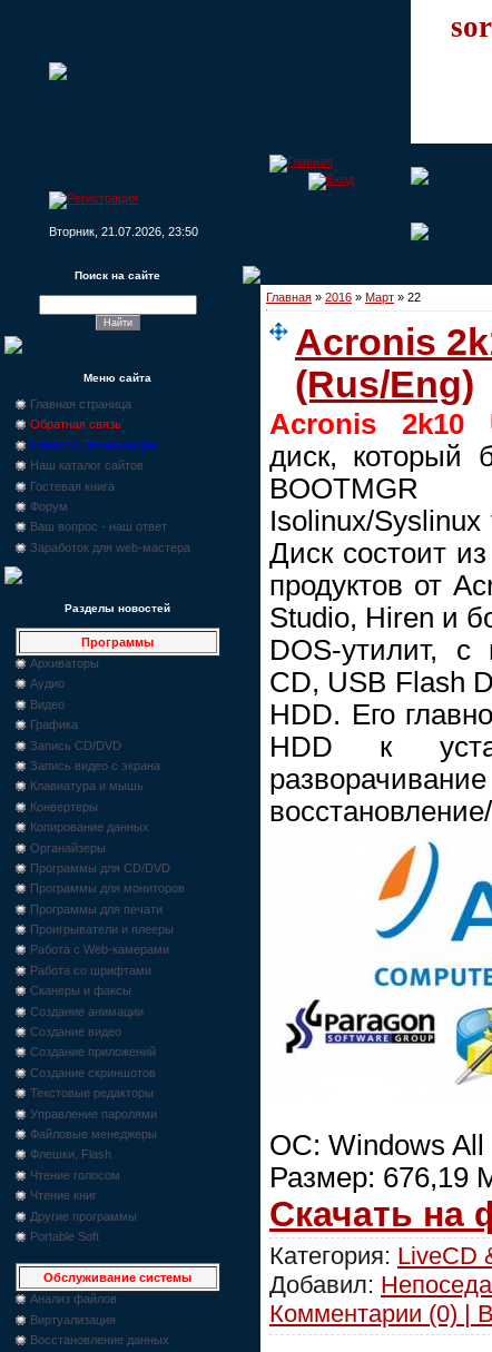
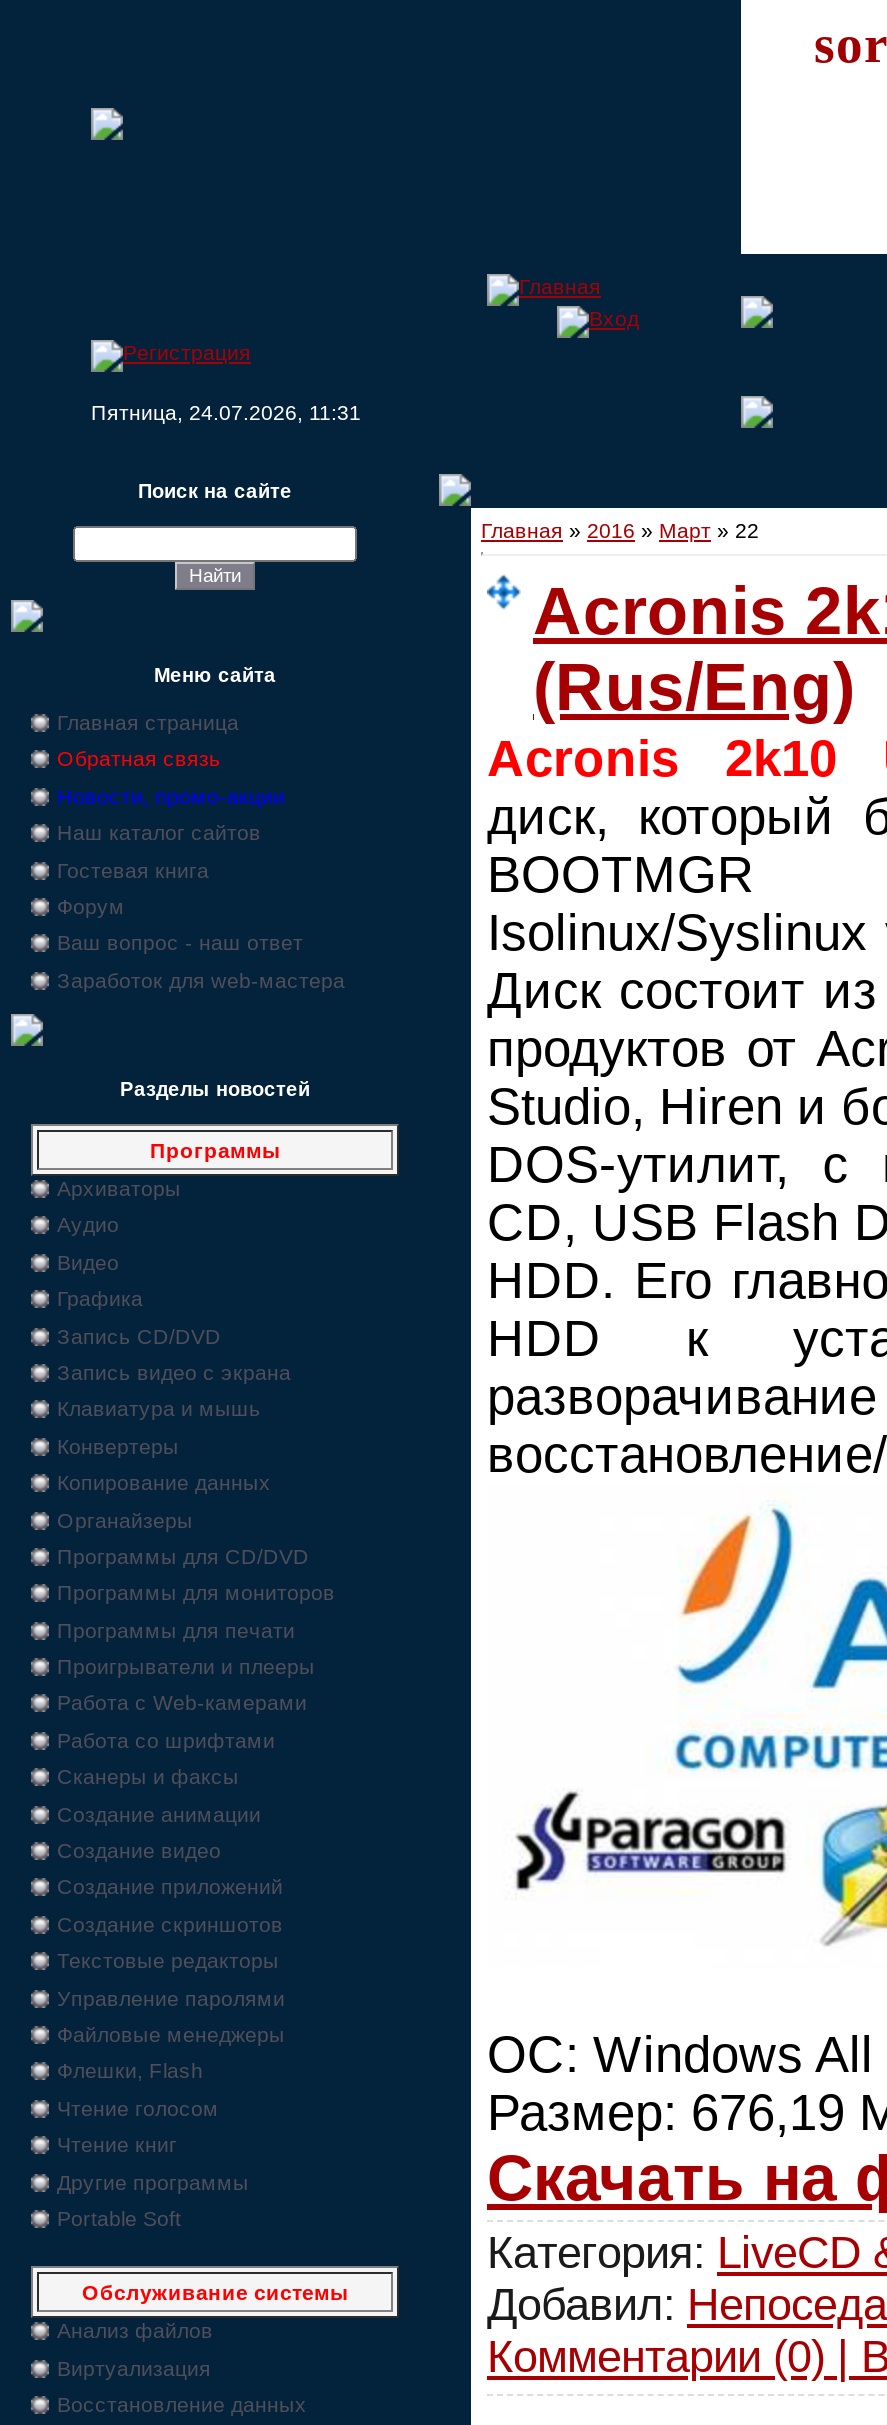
[49,225,198,238] Вторник, 21.07.2026, 23:50 -> [91,400,361,424] Пятница, 24.07.2026, 11:31

